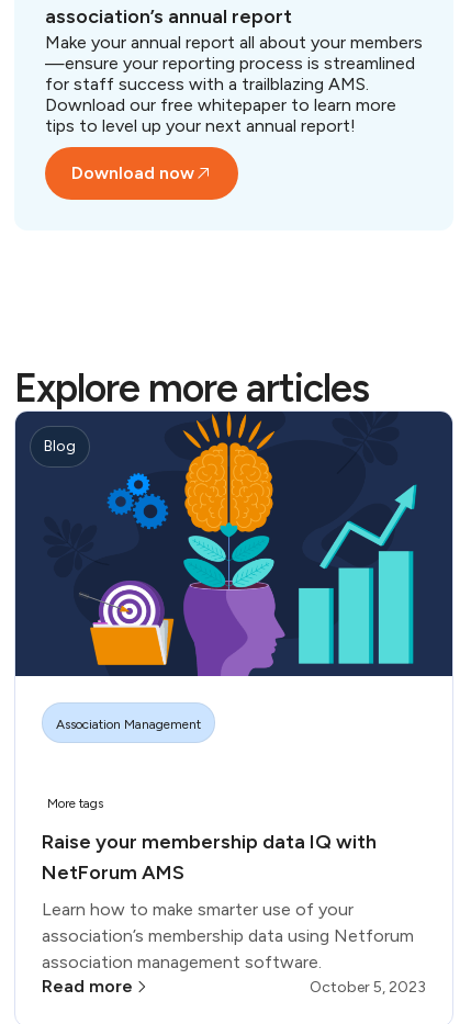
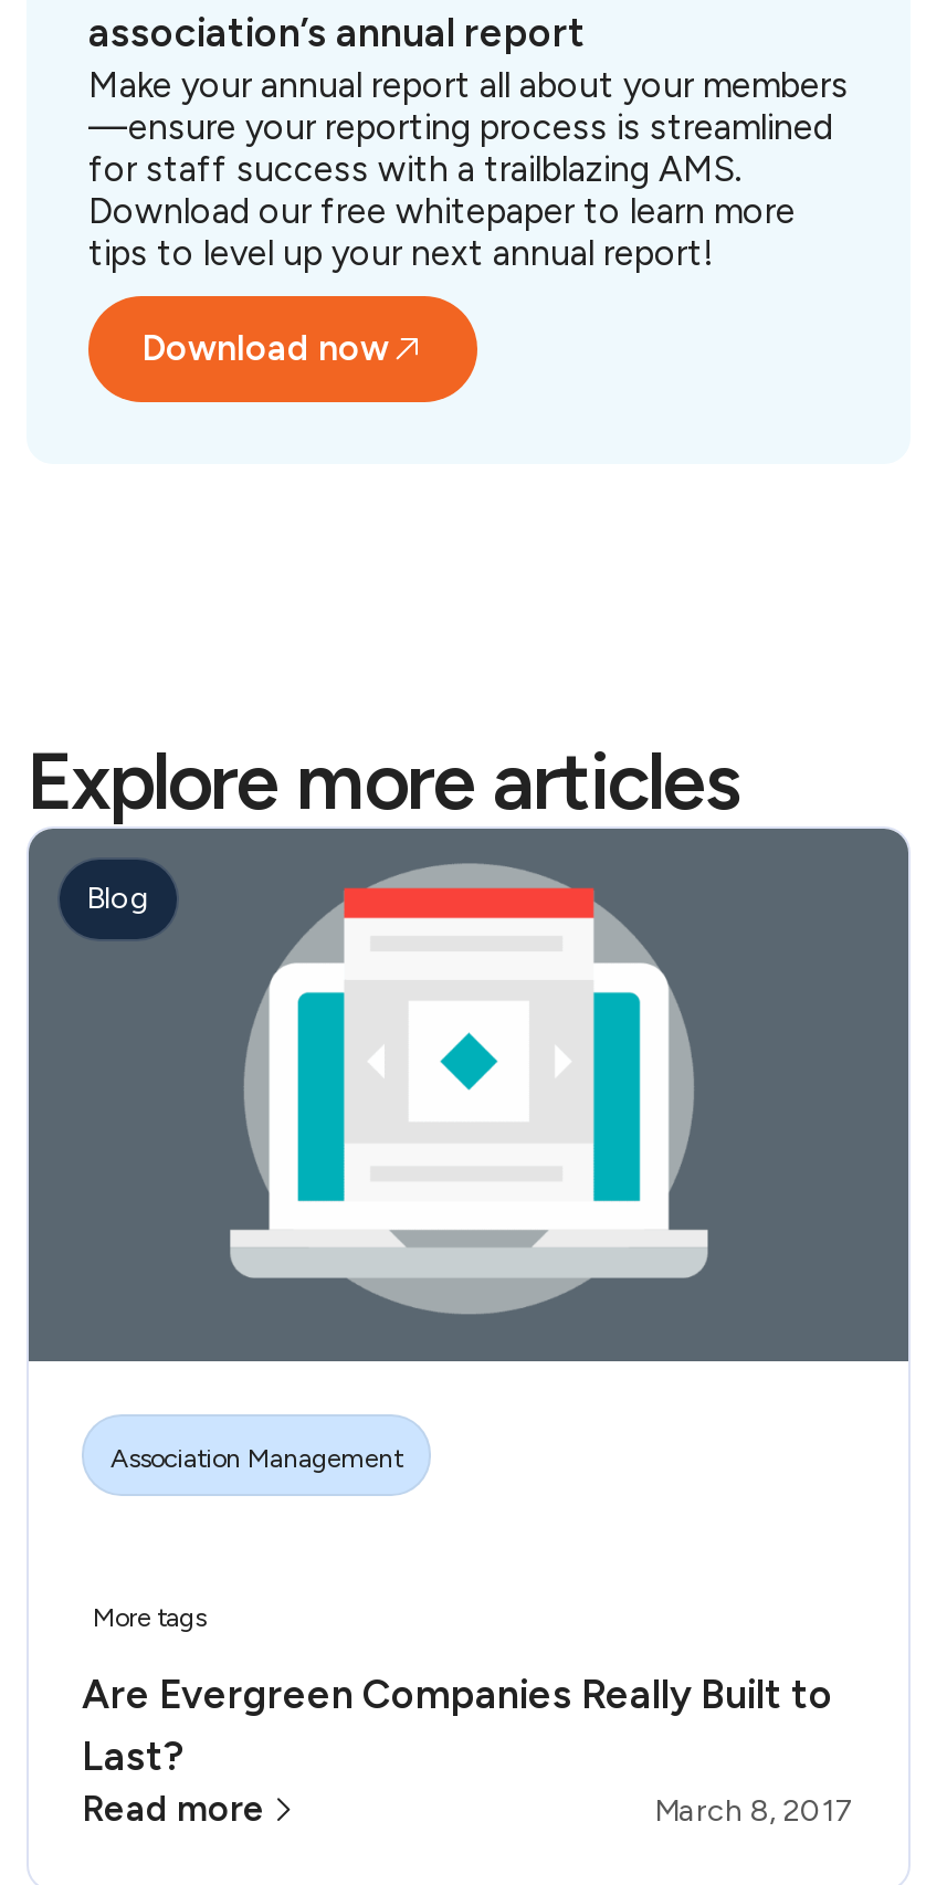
[16,413,451,676] [image] -> [29,829,908,1361] [image]
[42,830,414,973] Raise your membership data IQ with | NetForum AMS | Learn how to make smarter use of your | association’s membership data using Netforum | association management software. -> [82,1671,833,1782] Are Evergreen Companies Really Built to | Last?
[310,978,426,997] October 5, 2023 -> [654,1793,855,1830] March 8, 2017

